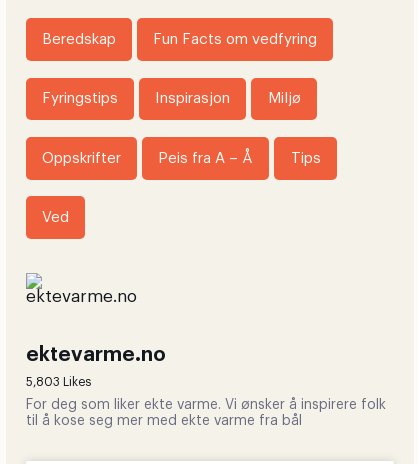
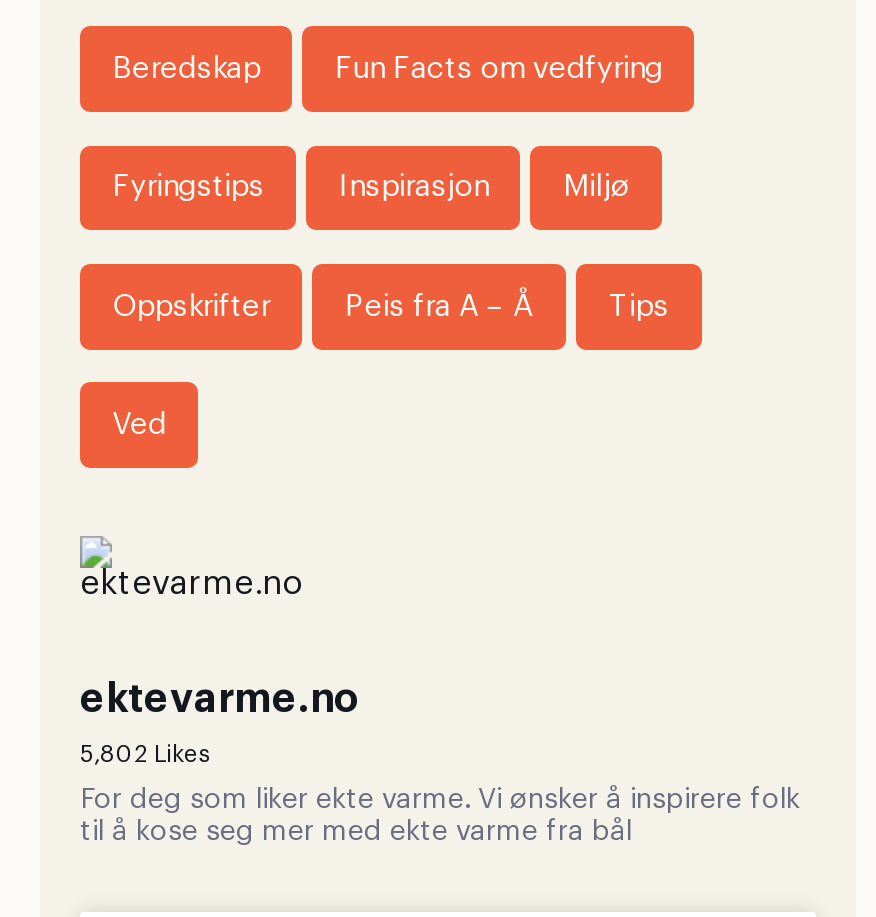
[26,376,91,388] 5,803 Likes -> [80,742,210,766] 5,802 Likes

